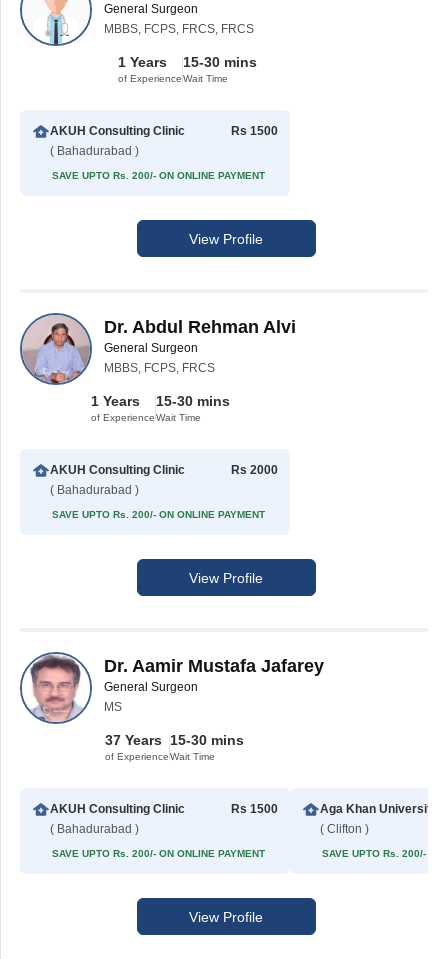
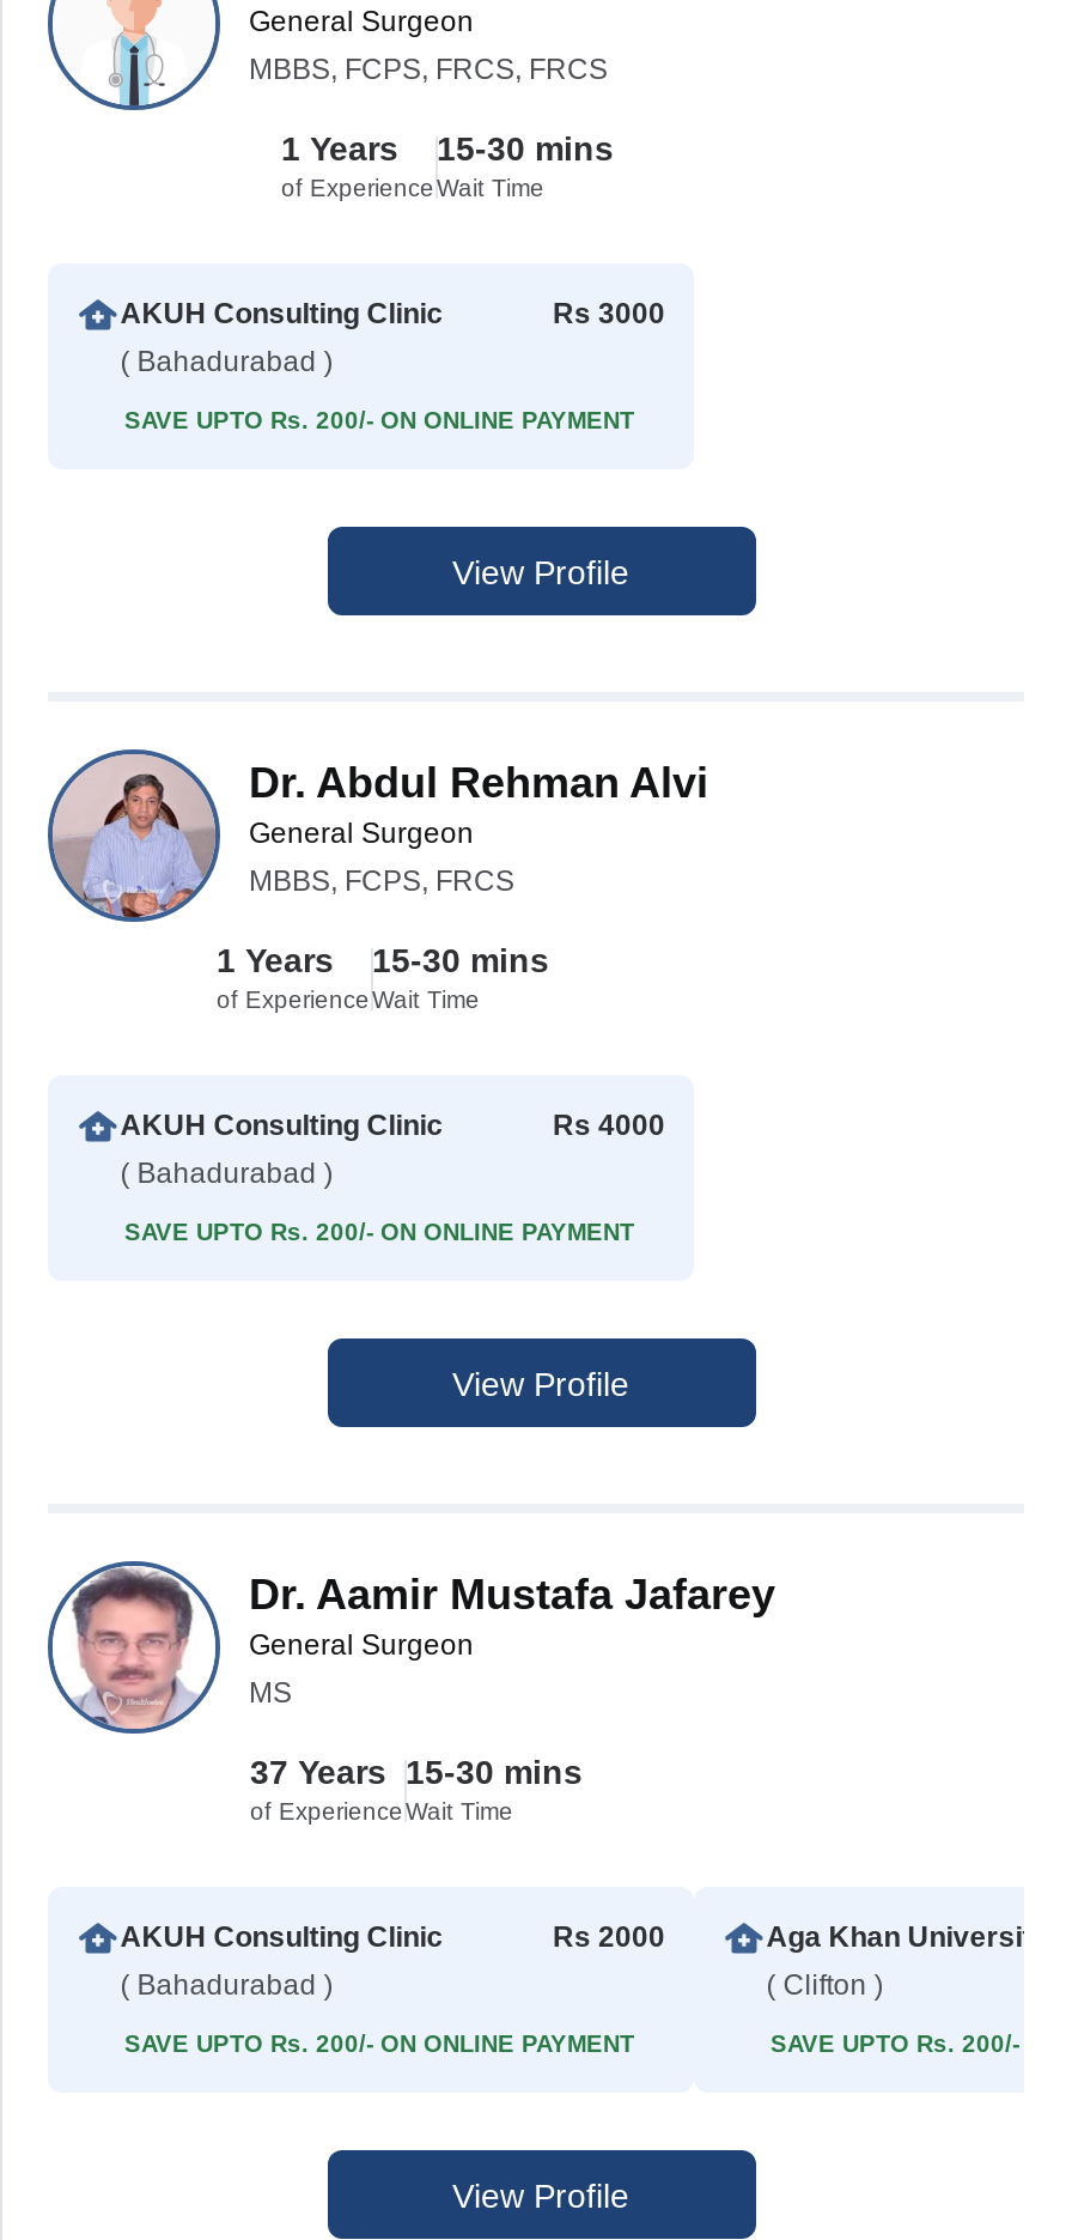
[231,124,278,138] Rs 1500 -> [553,297,665,330] Rs 3000
[231,463,278,477] Rs 2000 -> [553,1109,665,1142] Rs 4000
[231,802,278,816] Rs 1500 -> [553,1920,665,1954] Rs 2000

